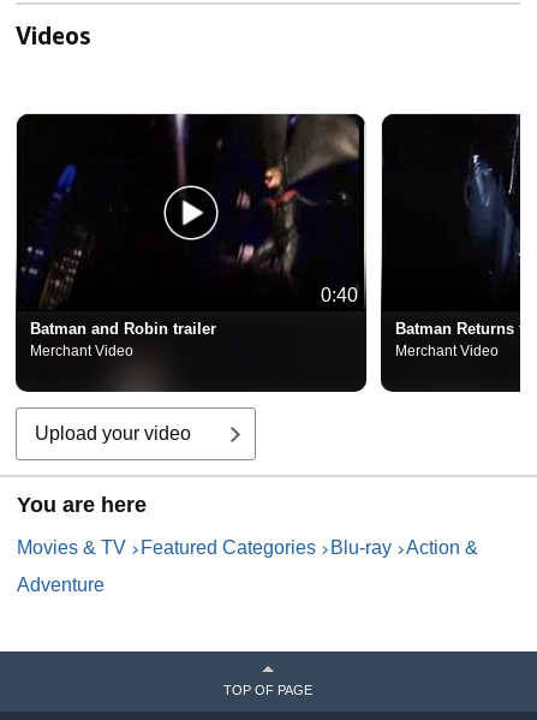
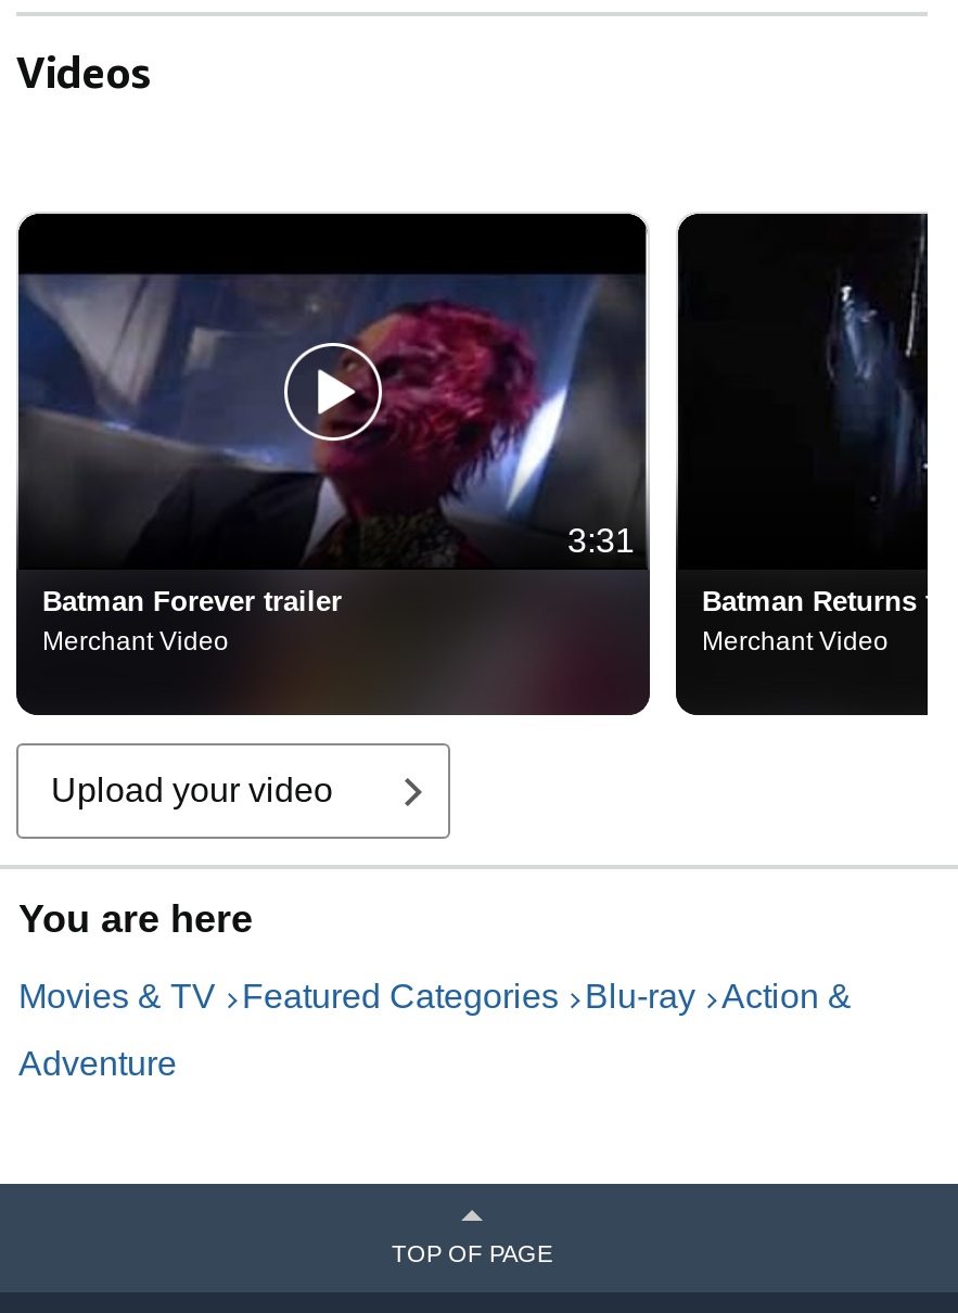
[17,113,363,392] [image] | 0:40 -> [18,212,646,715] [image] | 3:31
[30,319,216,337] Batman and Robin trailer -> [42,584,342,617] Batman Forever trailer

